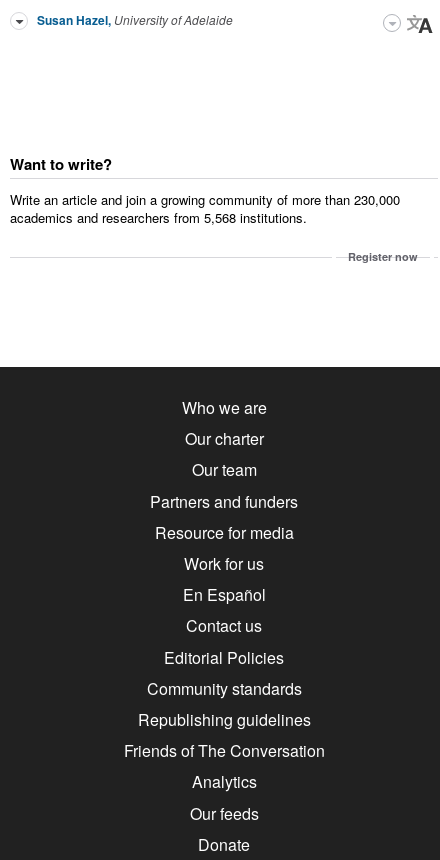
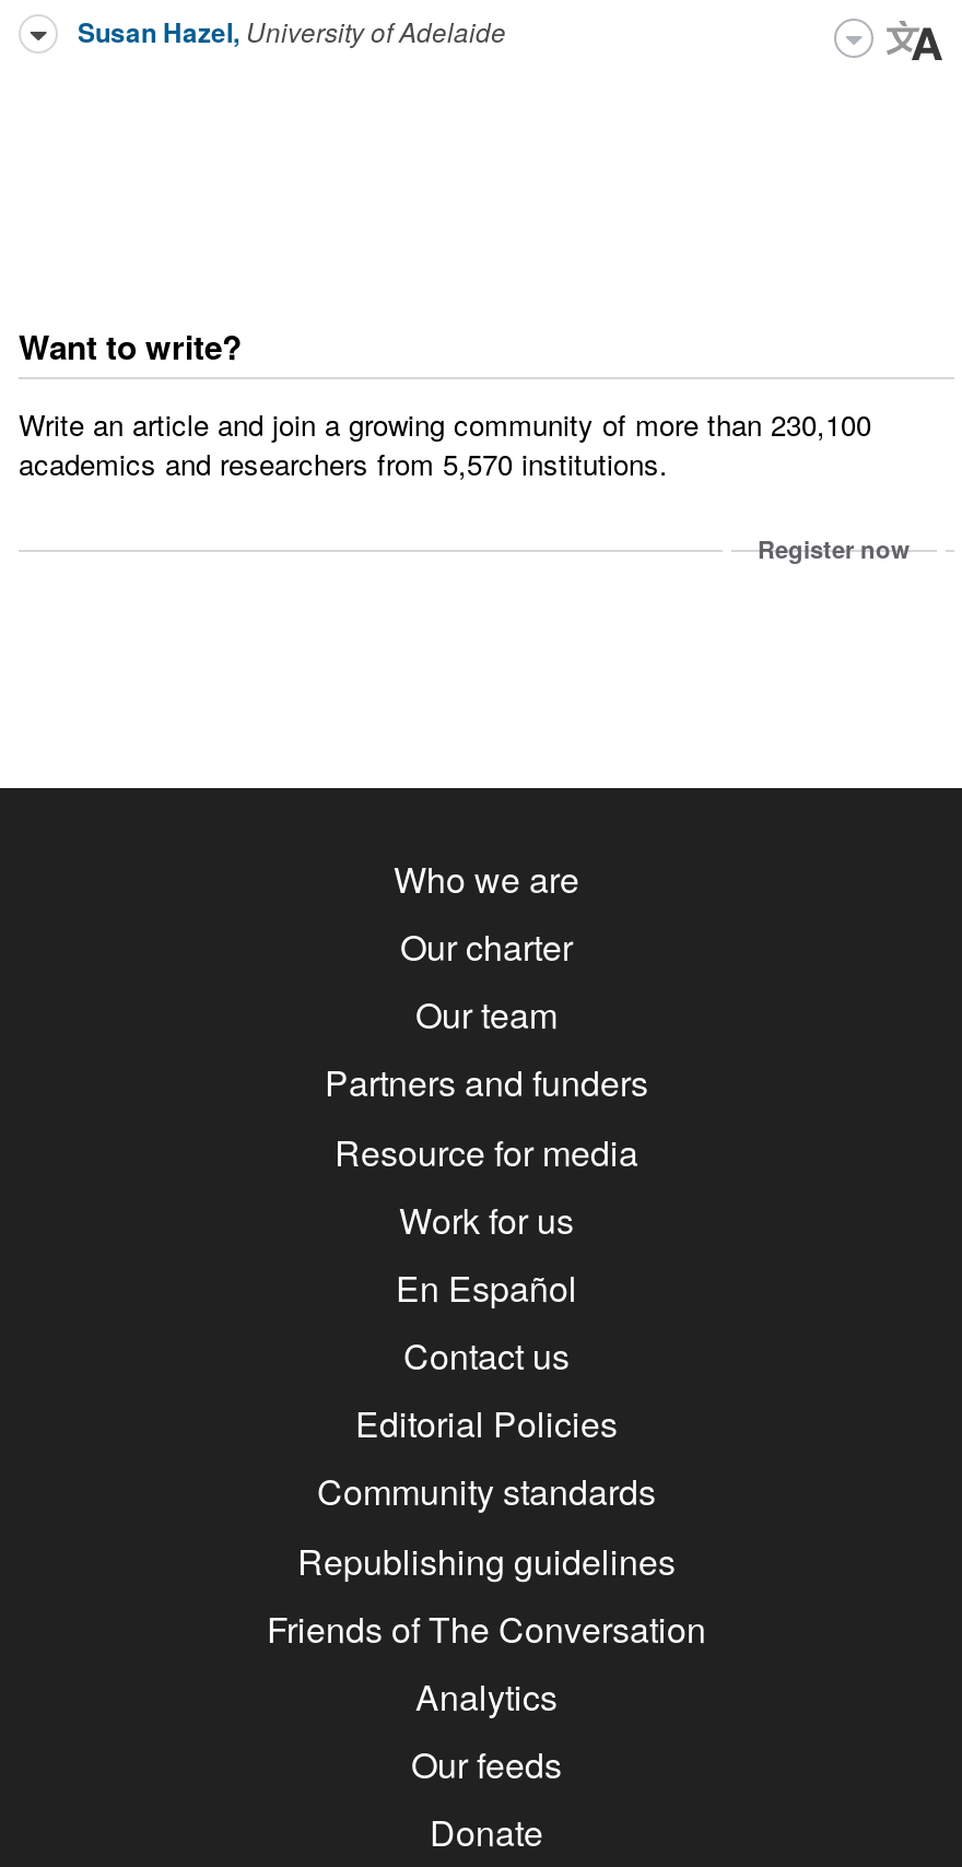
[10,190,400,209] Write an article and join a growing community of more than 230,000 -> [19,404,871,445] Write an article and join a growing community of more than 230,100
[10,208,307,227] academics and researchers from 5,568 institutions. -> [19,443,668,485] academics and researchers from 5,570 institutions.

